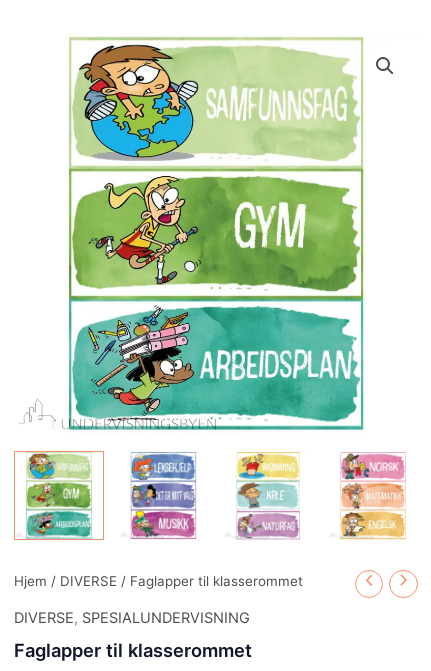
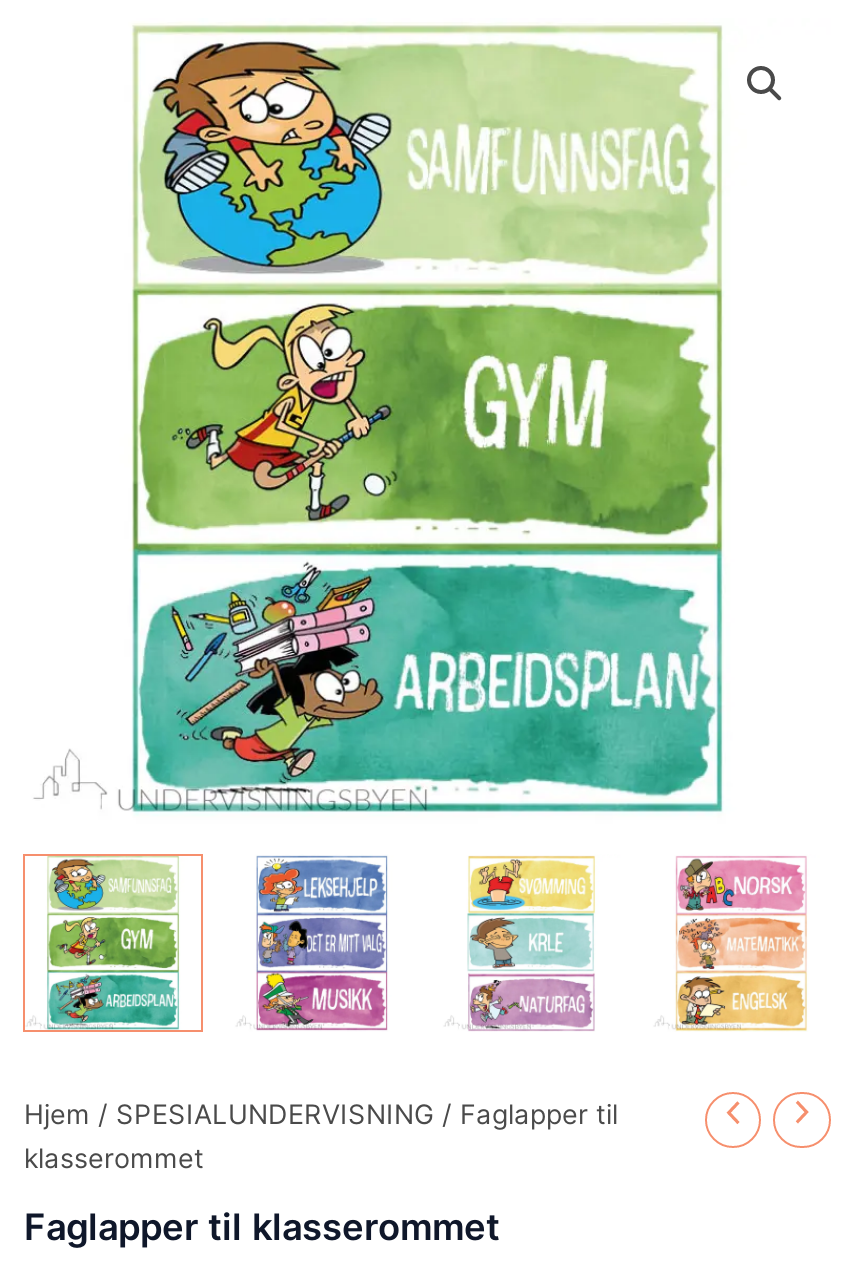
[14,573,303,627] Hjem / DIVERSE / Faglapper til klasserommet | DIVERSE, SPESIALUNDERVISNING -> [24,1097,618,1173] Hjem / SPESIALUNDERVISNING / Faglapper til | klasserommet

